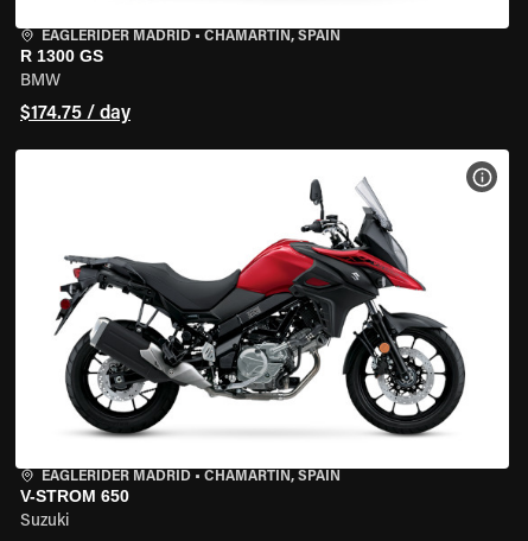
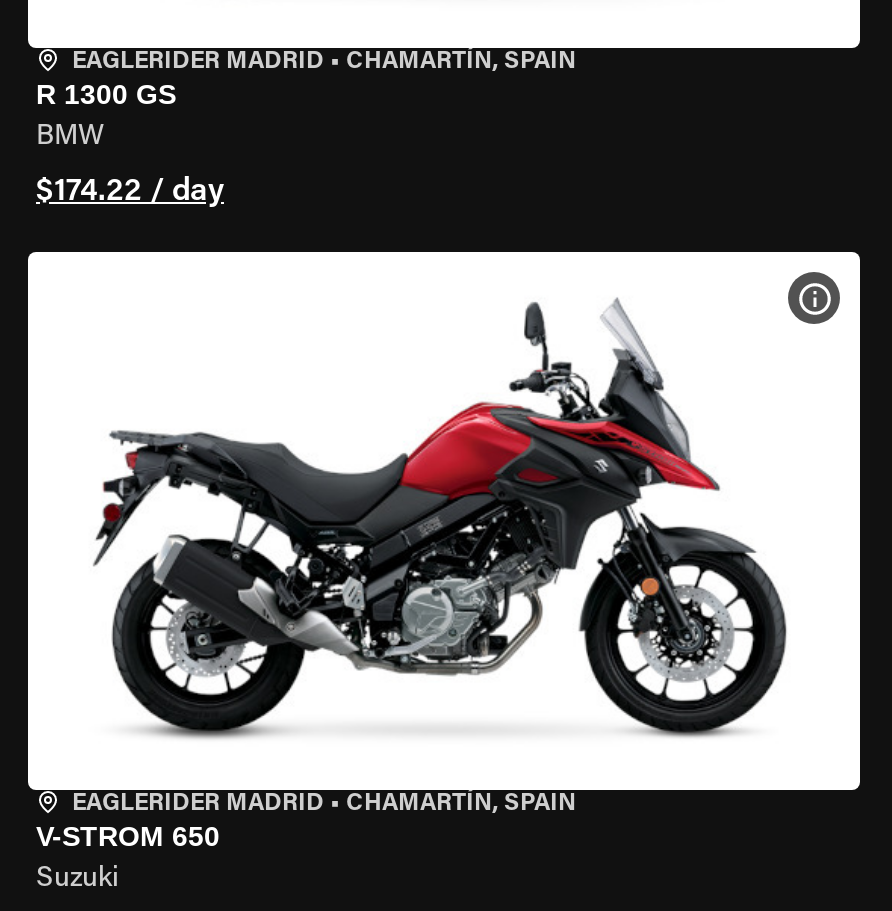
[20,104,131,123] $174.75 / day -> [36,176,224,208] $174.22 / day

